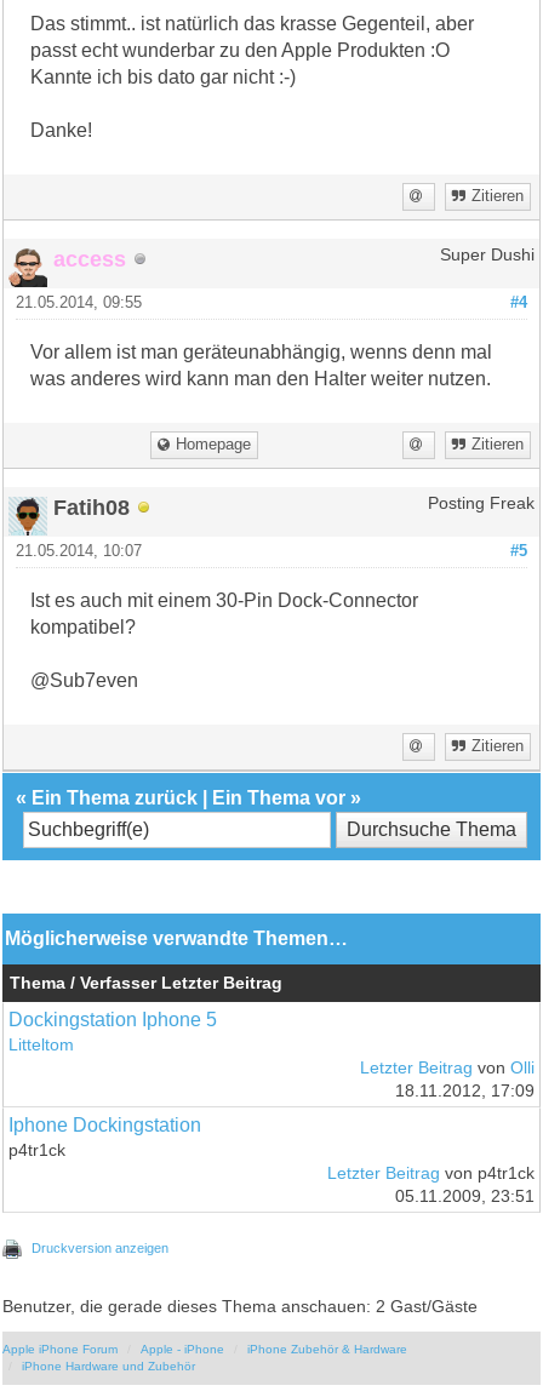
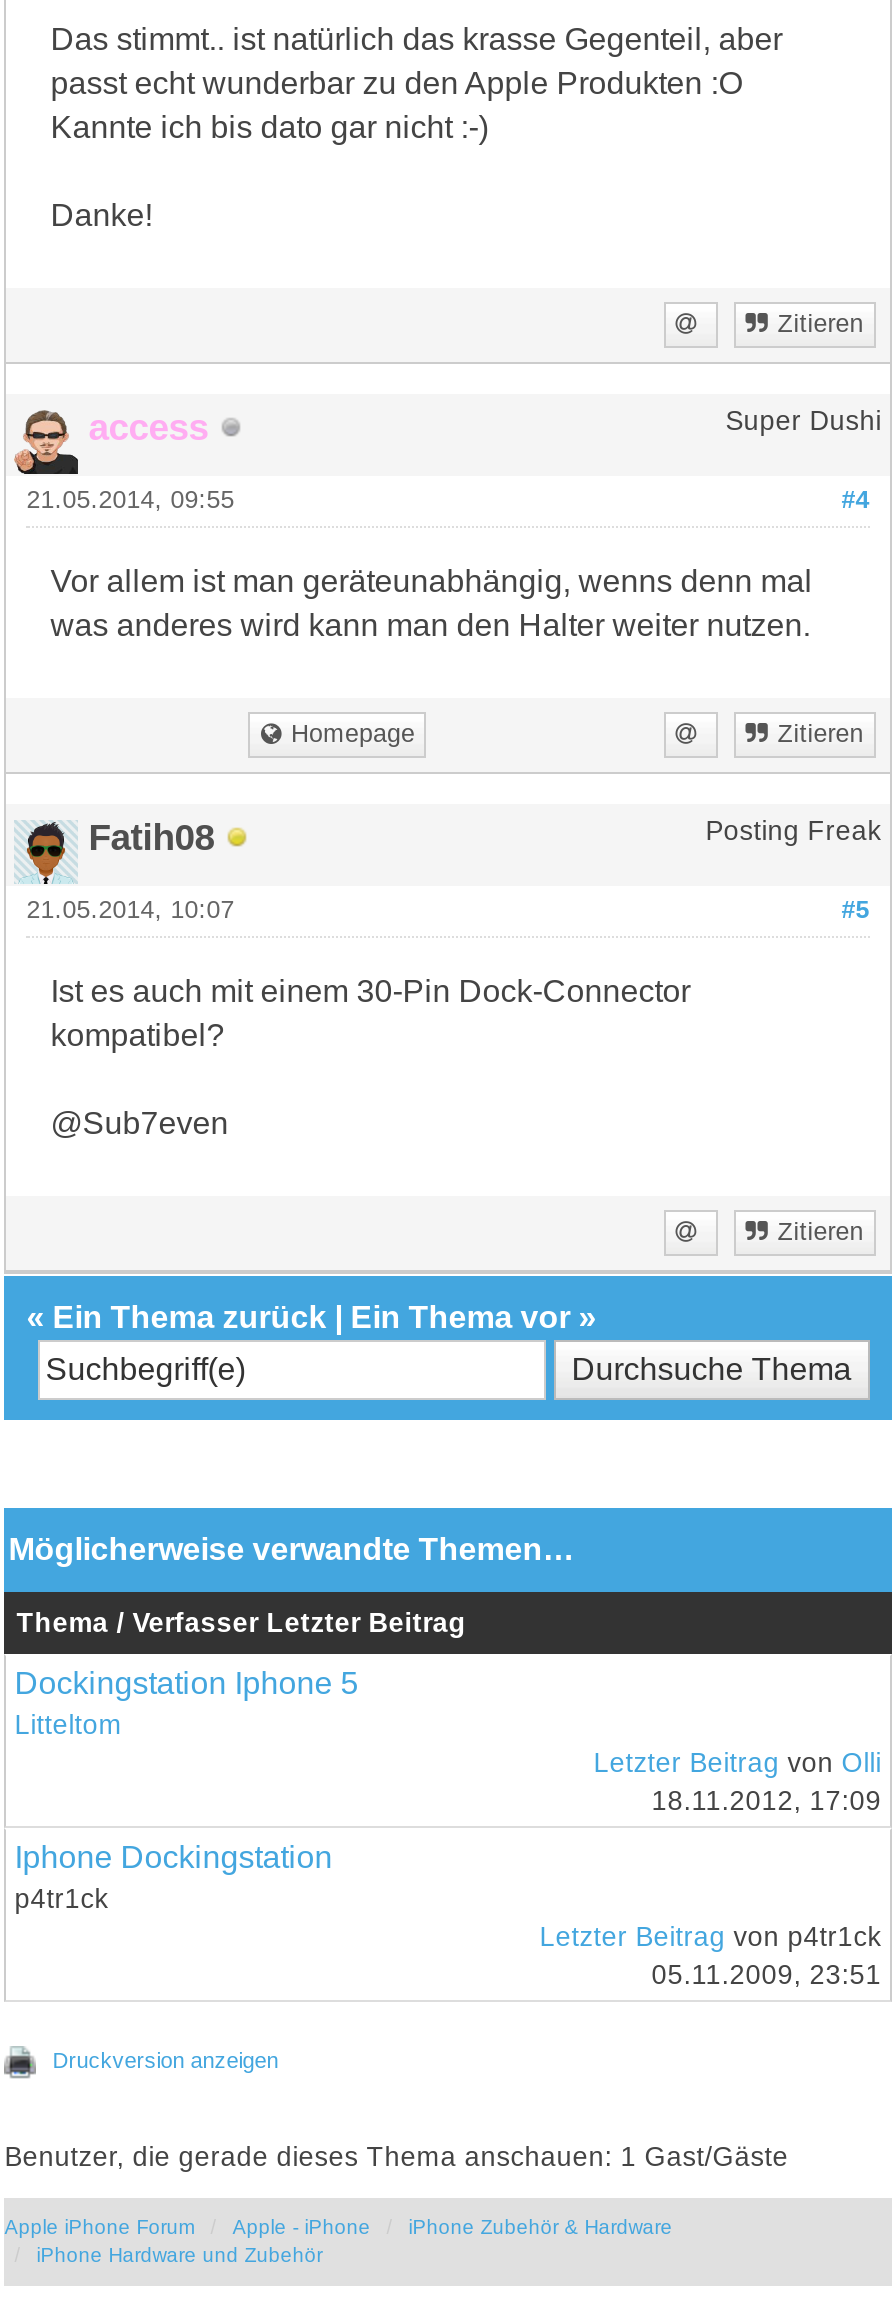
[3,1297,478,1315] Benutzer, die gerade dieses Thema anschauen: 2 Gast/Gäste -> [4,2141,788,2171] Benutzer, die gerade dieses Thema anschauen: 1 Gast/Gäste

